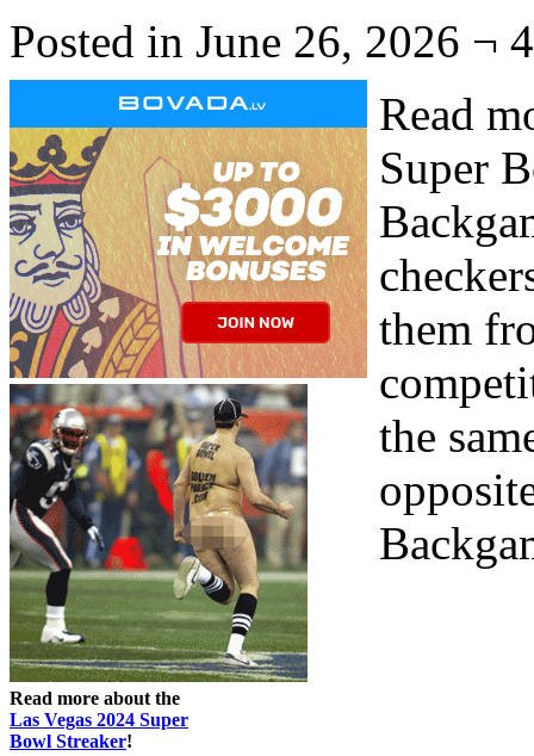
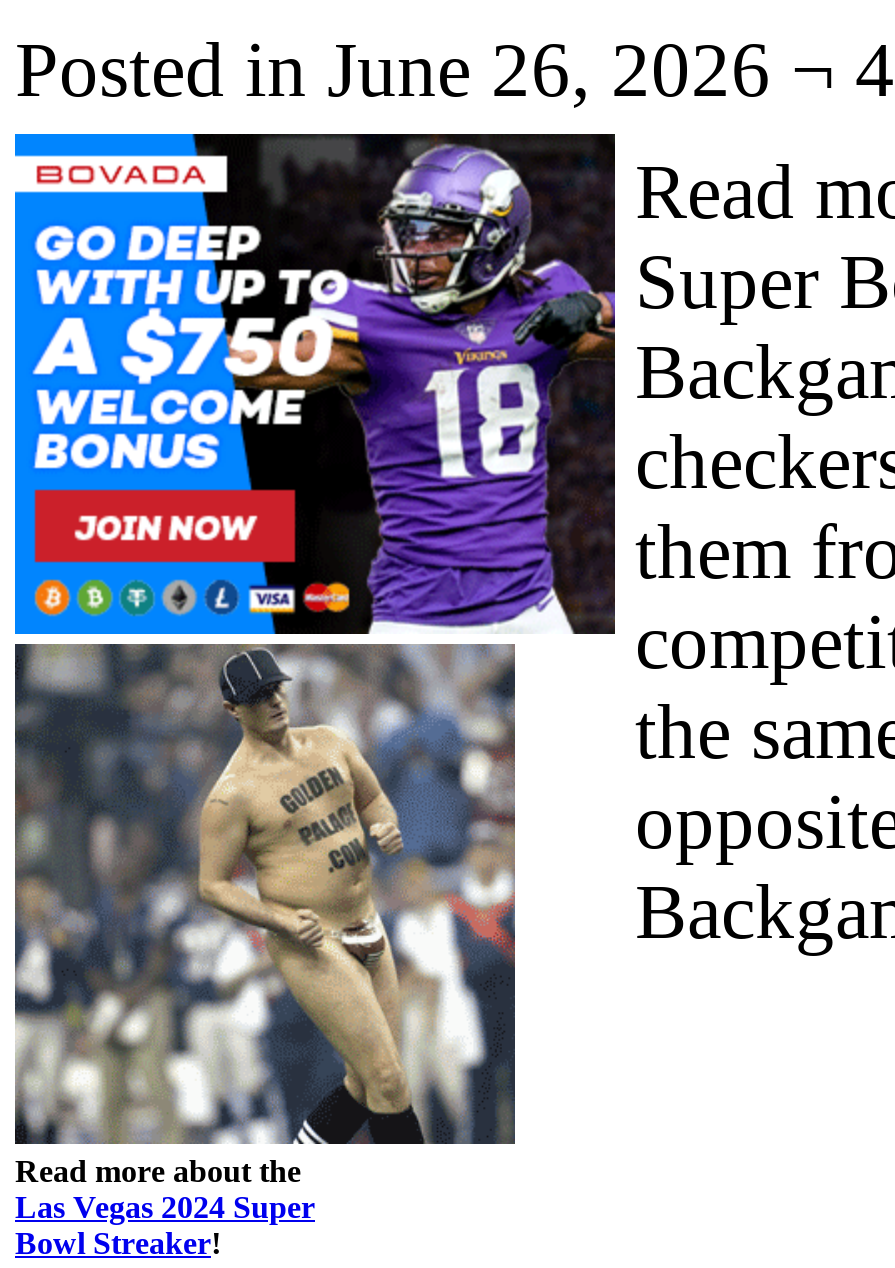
[8,79,368,683] [image] -> [13,132,617,1144] [image]

